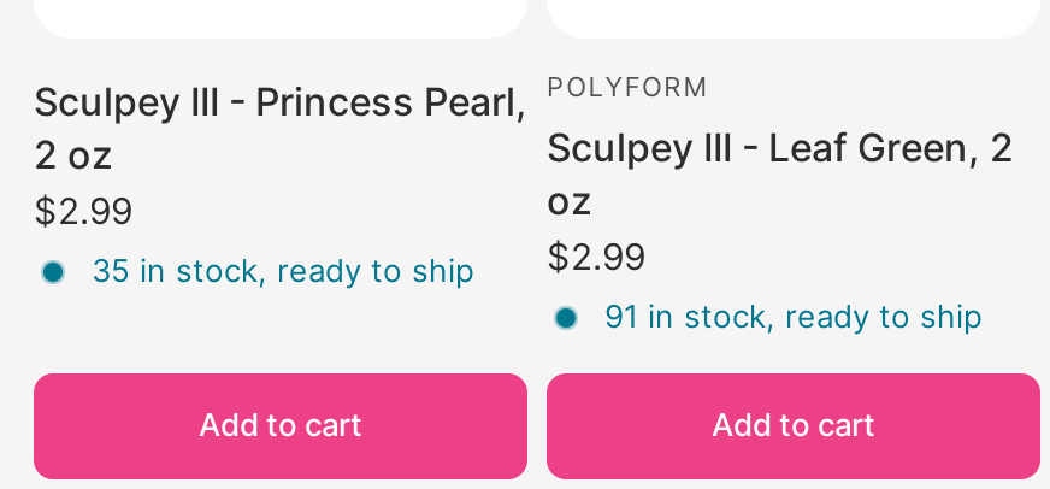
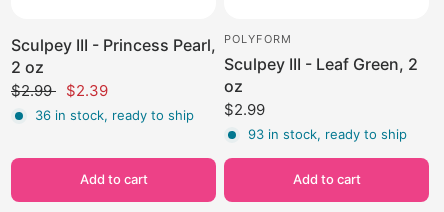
[34,188,474,290] $2.99 | 35 in stock, ready to ship -> [11,81,194,123] $2.99 $2.39 | 36 in stock, ready to ship
[604,297,983,336] 91 in stock, ready to ship -> [248,126,407,142] 93 in stock, ready to ship

